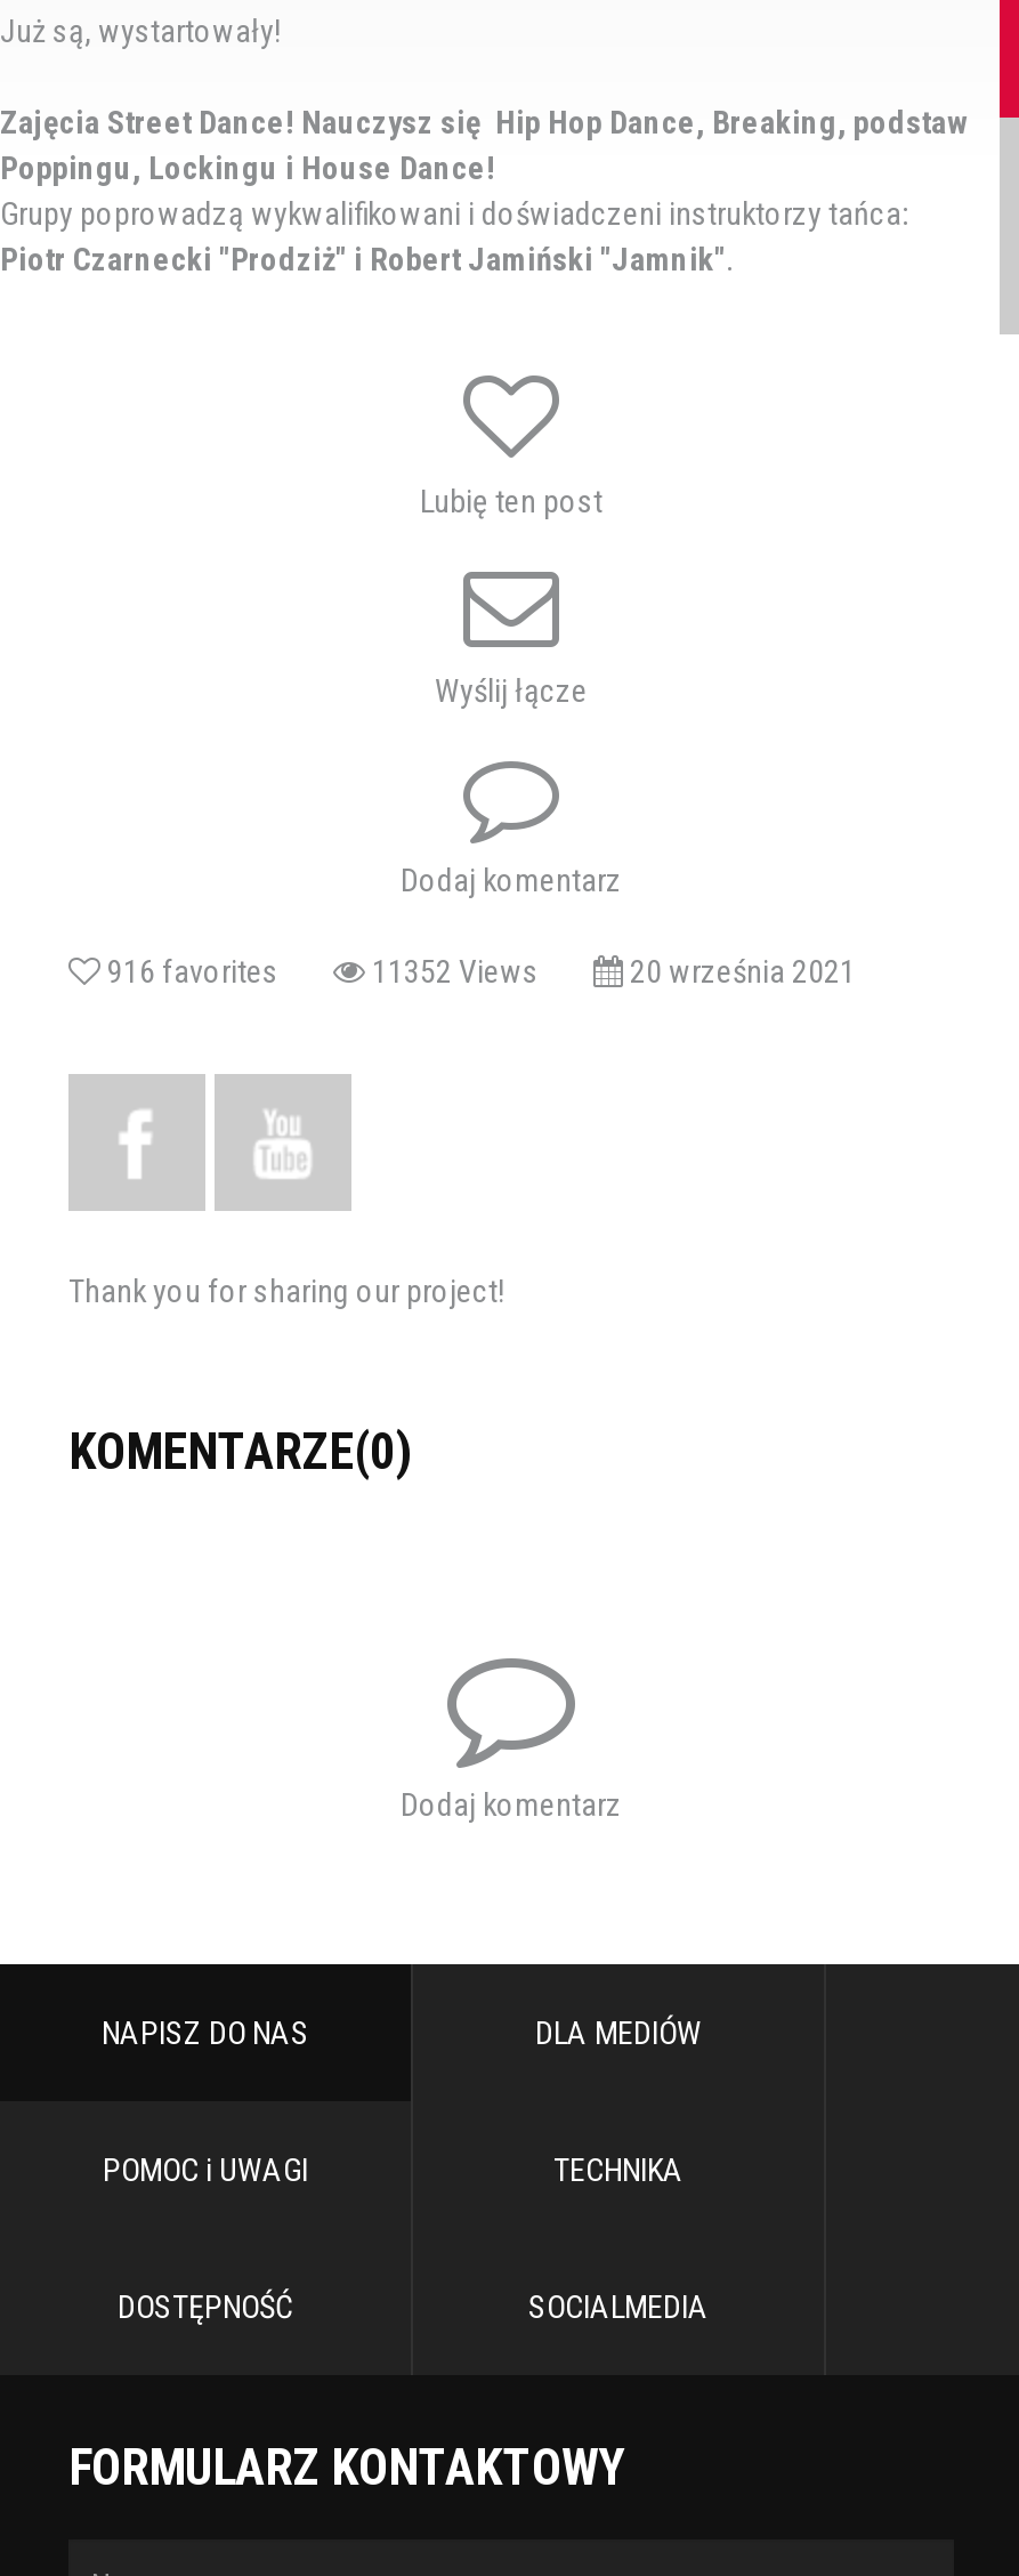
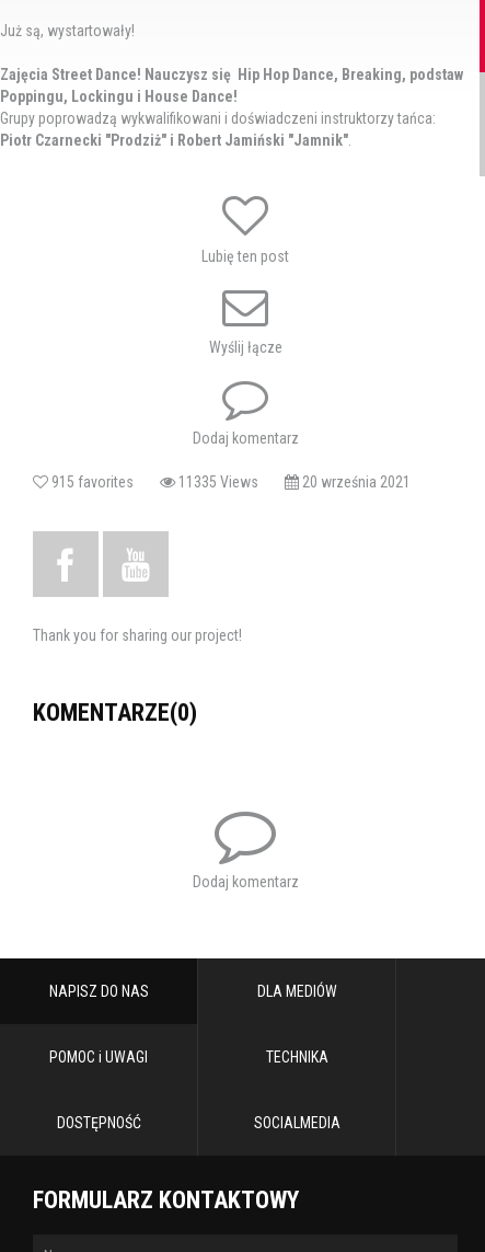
[100,952,333,989] 916 favorites -> [48,473,160,490] 915 favorites
[365,952,593,989] 11352 Views -> [175,473,285,490] 11335 Views

